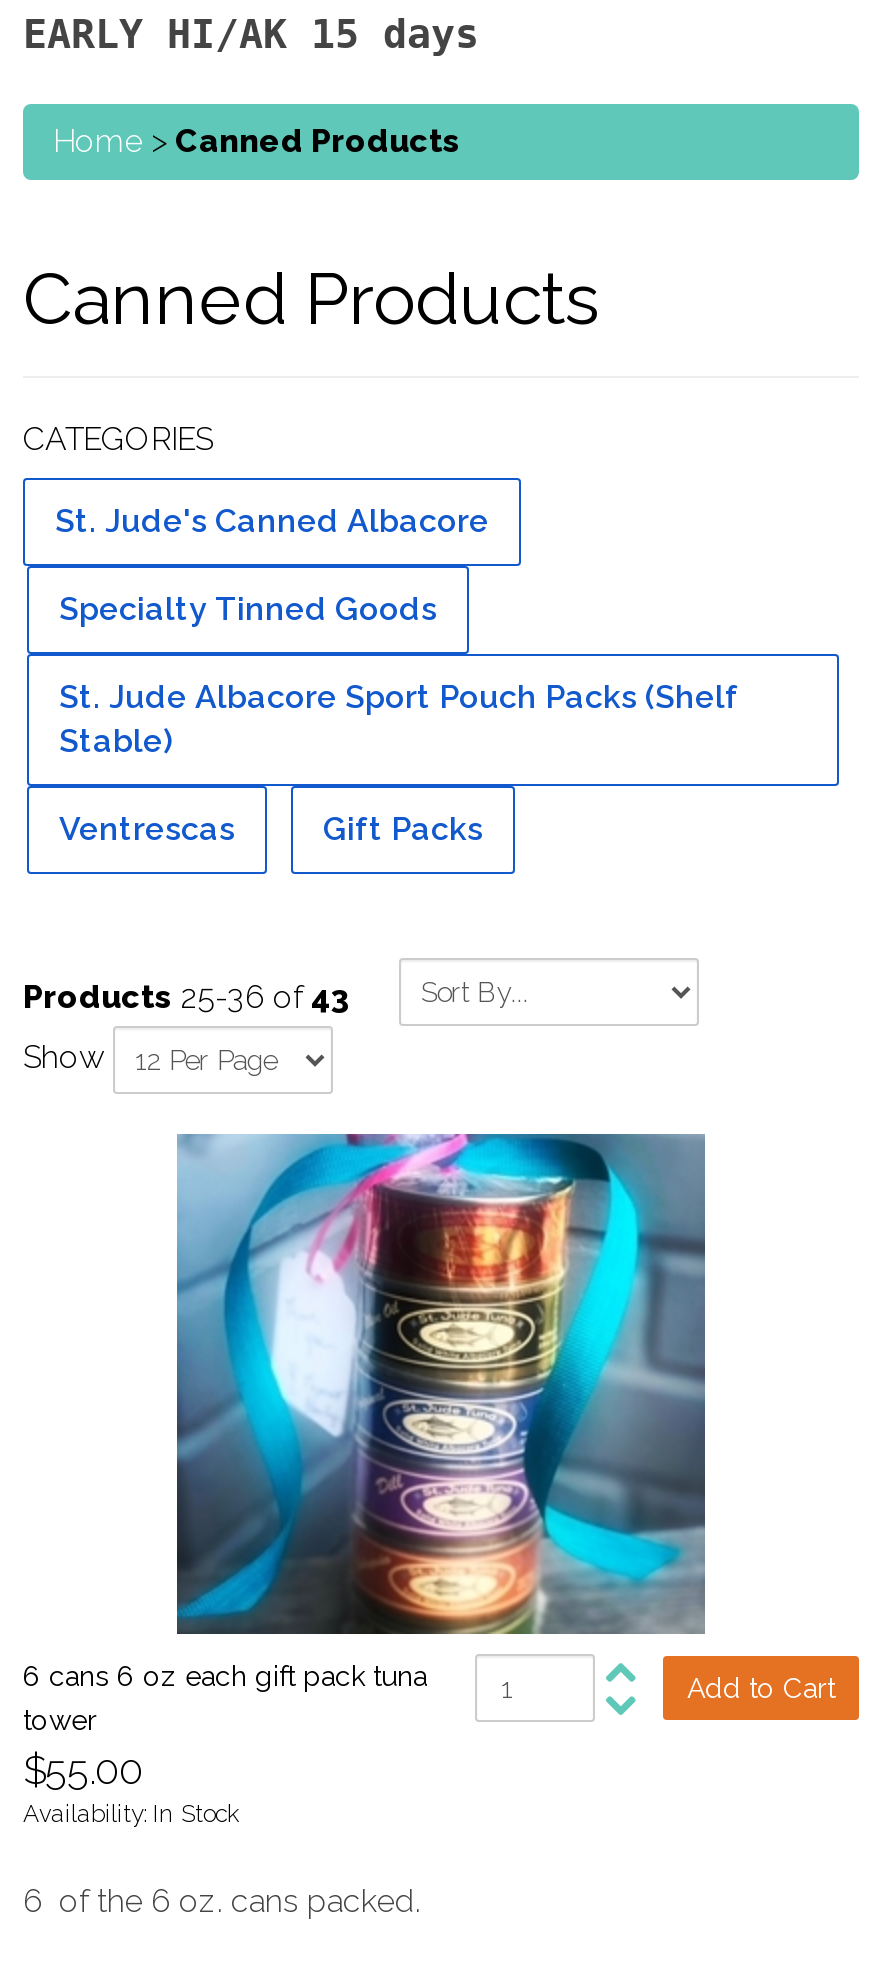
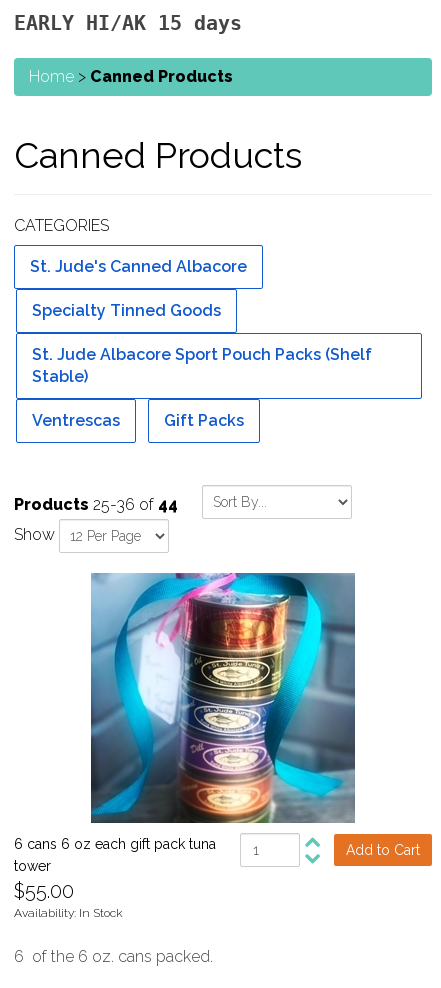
[23,977,351,1015] Products 25-36 of 43 -> [14,494,178,513] Products 25-36 of 44

